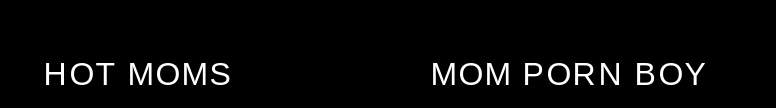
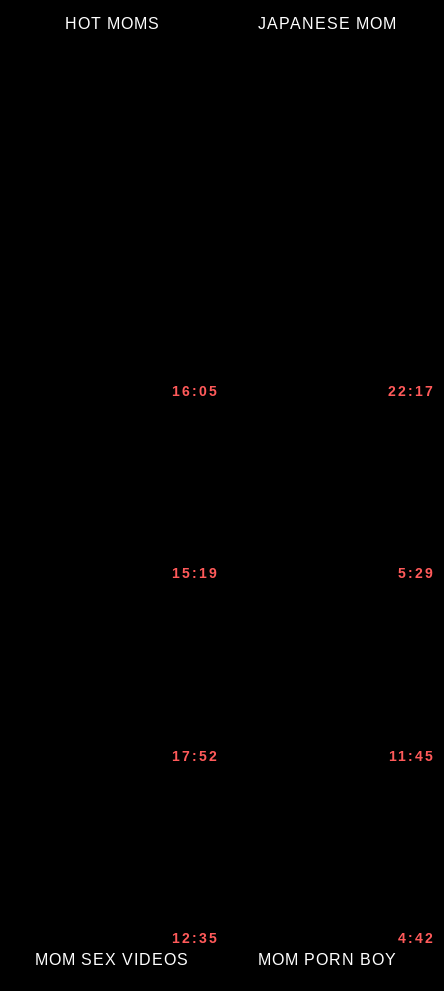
none -> [35,930,434,968] 12:35 | 4:42 | MOM SEX VIDEOS
none -> [172,383,434,399] 16:05 | 22:17
none -> [172,565,434,581] 15:19 | 5:29
none -> [172,748,434,764] 17:52 | 11:45
none -> [258,15,397,32] JAPANESE MOM

